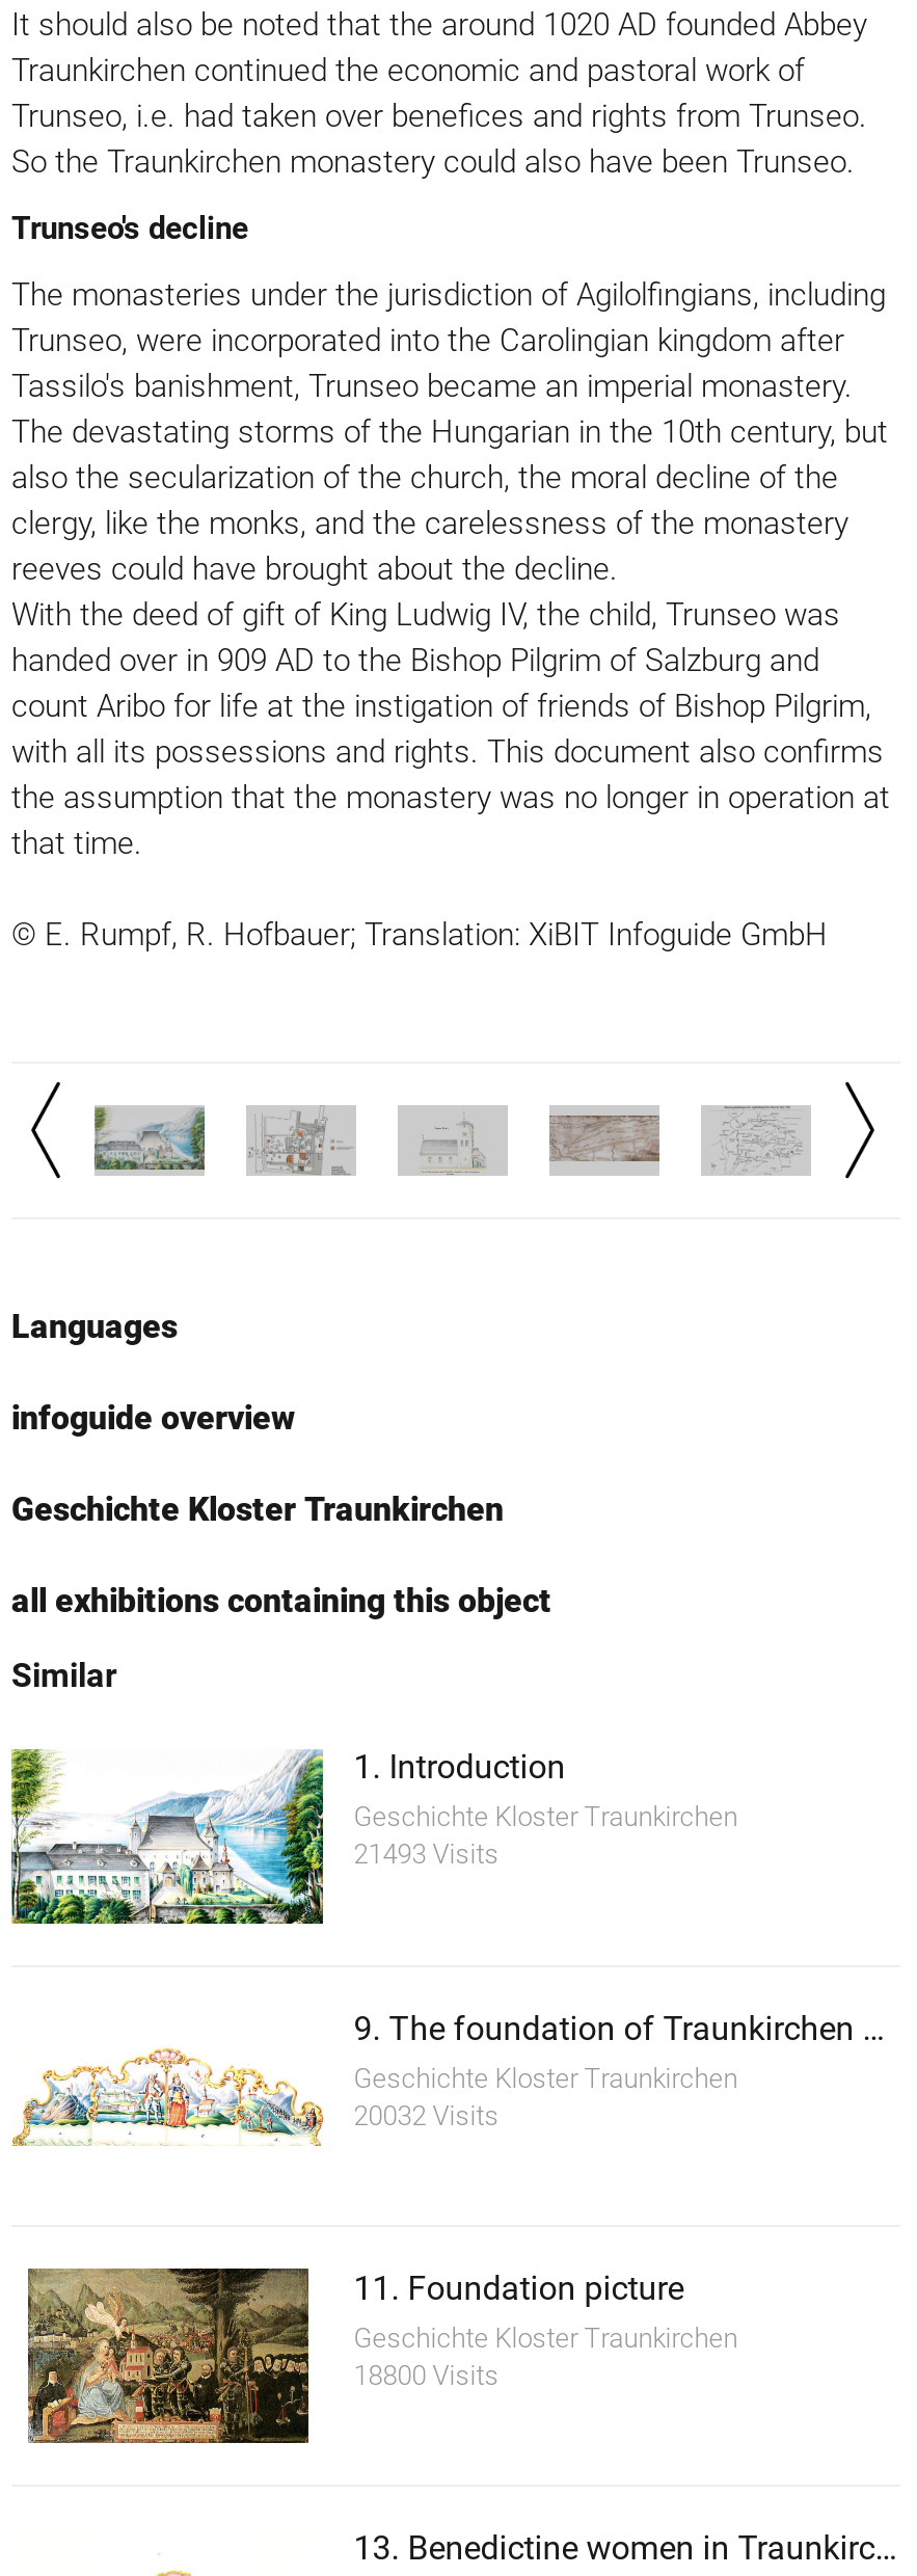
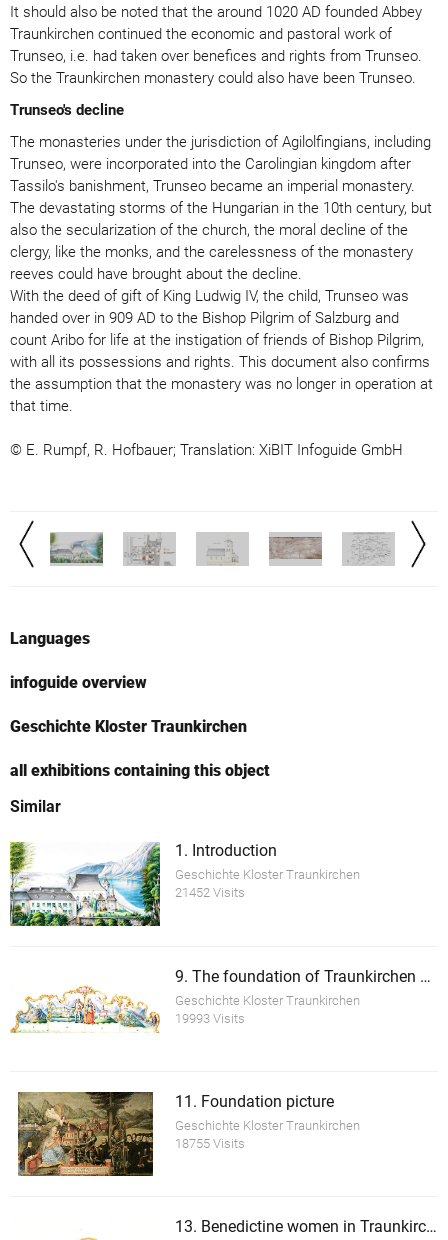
[354,1839,499,1870] 21493 Visits -> [175,885,245,900] 21452 Visits
[354,2099,499,2131] 20032 Visits -> [175,1011,245,1026] 19993 Visits
[354,2360,499,2391] 18800 Visits -> [175,1136,245,1151] 18755 Visits

